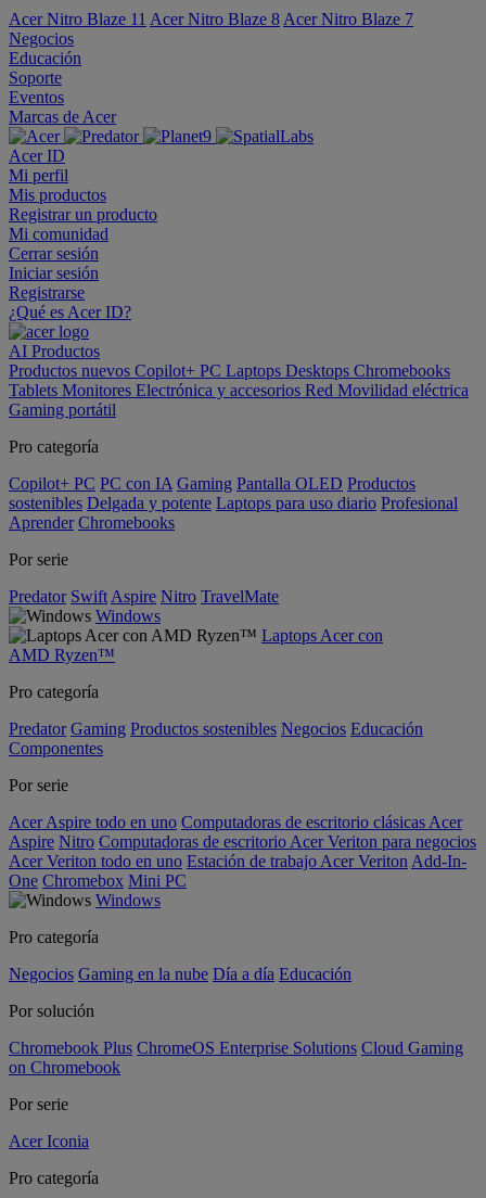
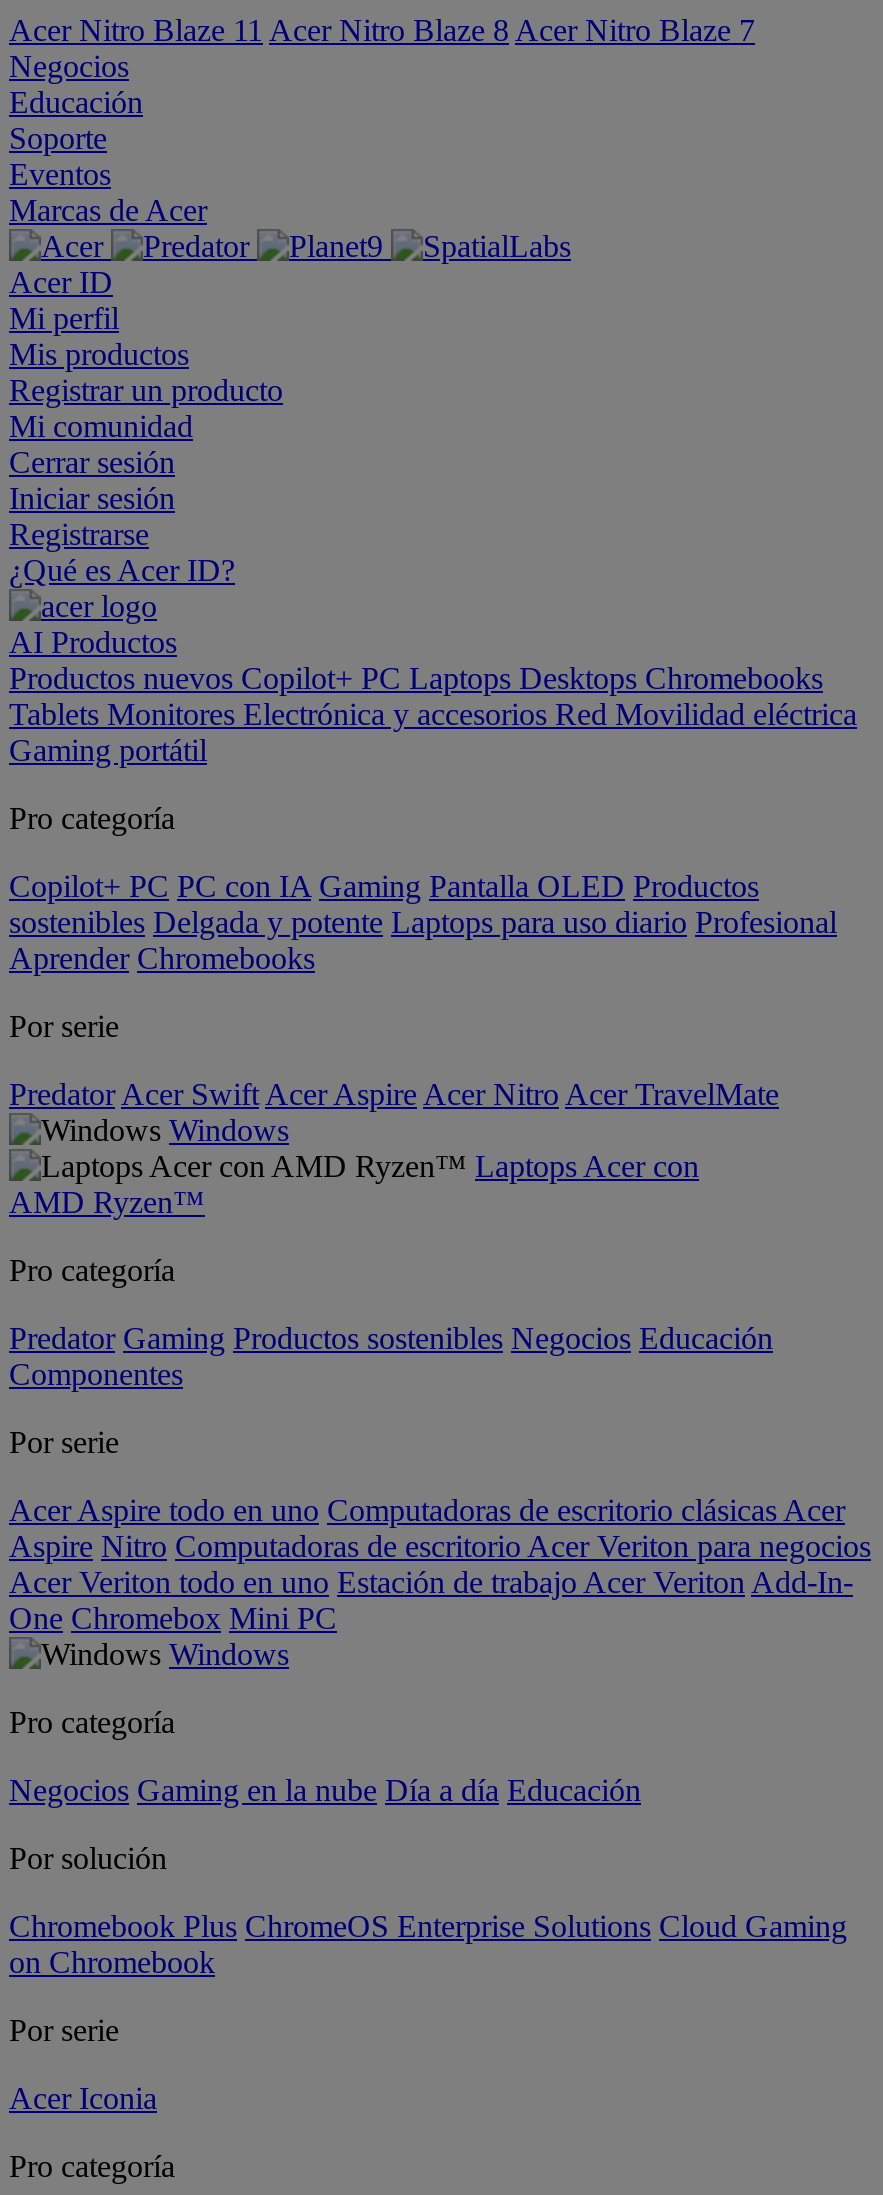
[9,587,279,606] Predator Swift Aspire Nitro TravelMate -> [9,1077,779,1111] Predator Acer Swift Acer Aspire Acer Nitro Acer TravelMate

